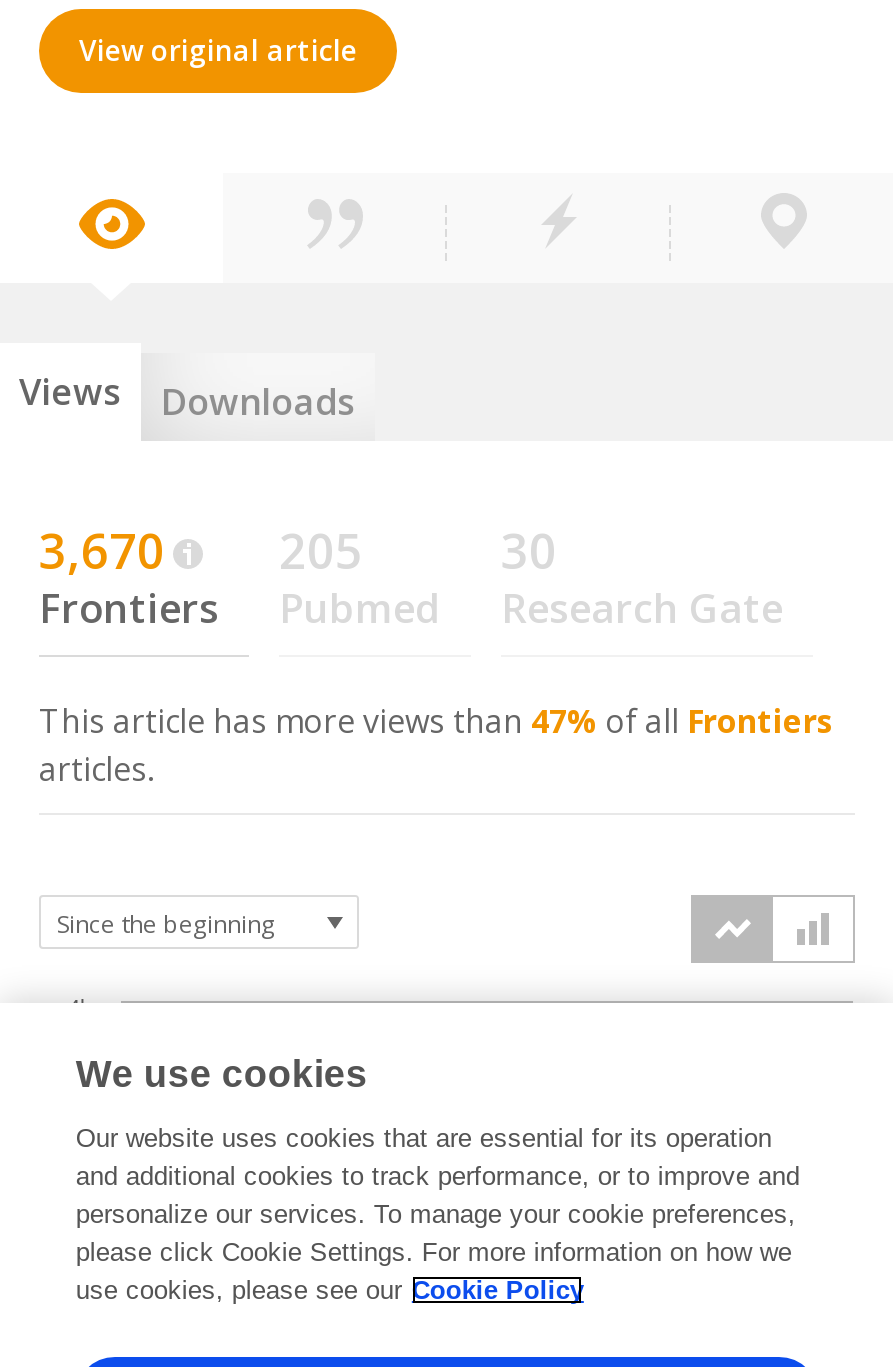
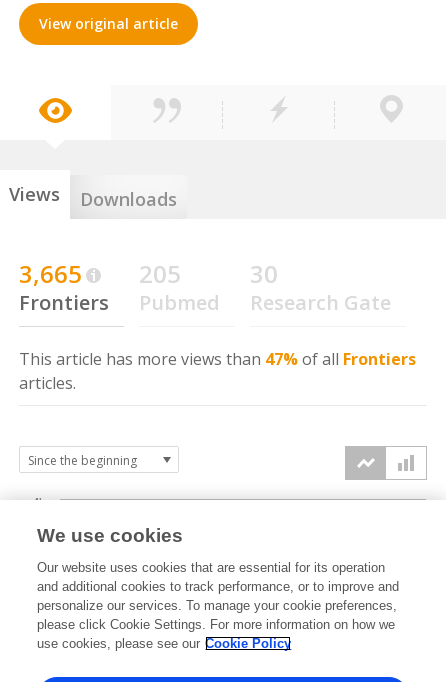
[39,517,165,583] 3,670 -> [19,257,82,290] 3,665

